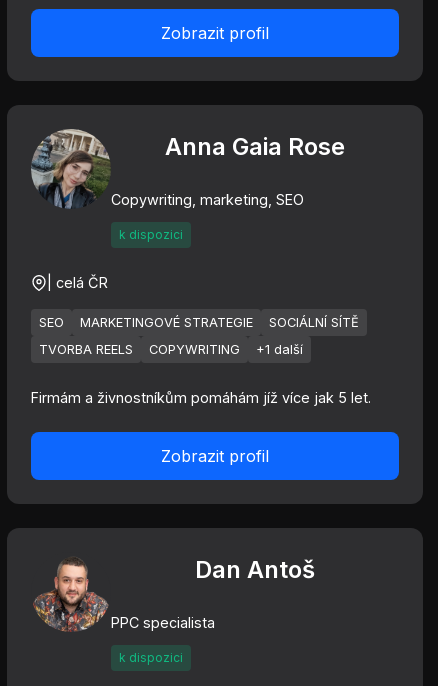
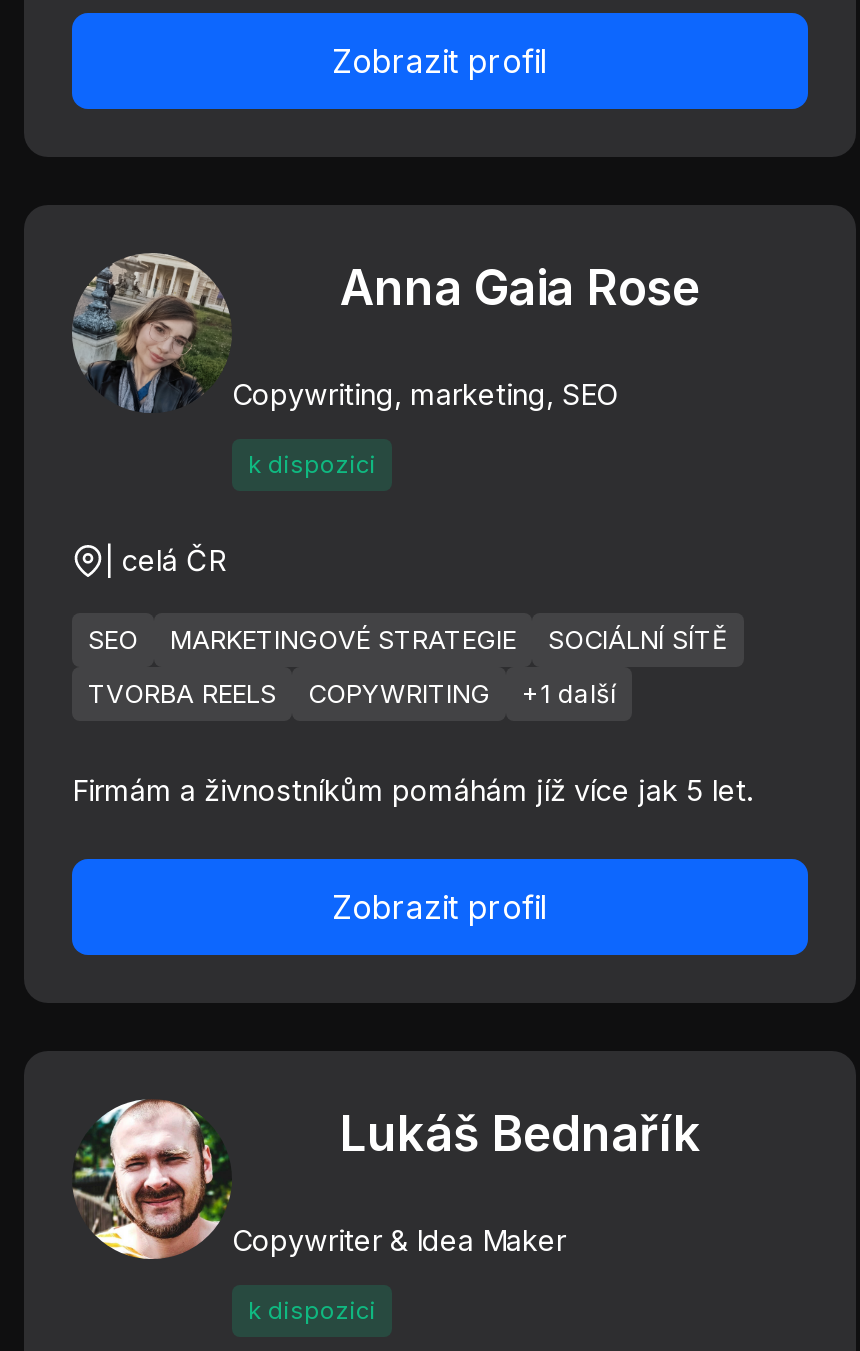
[32,553,215,632] [image] | PPC specialista -> [72,1099,566,1261] [image] | Copywriter & Idea Maker
[195,555,315,584] Dan Antoš -> [339,1105,701,1163] Lukáš Bednařík

